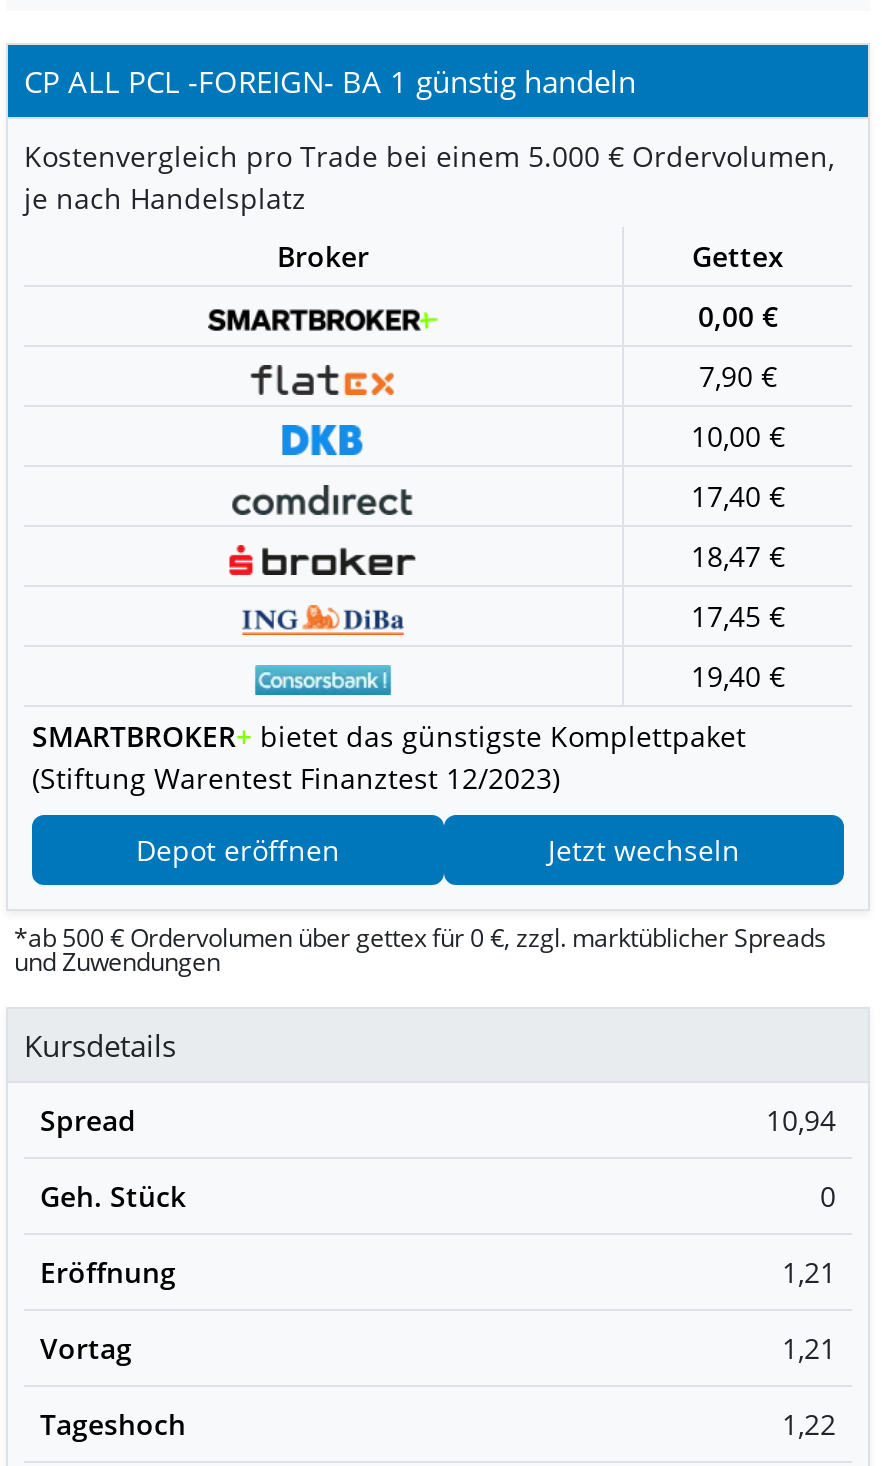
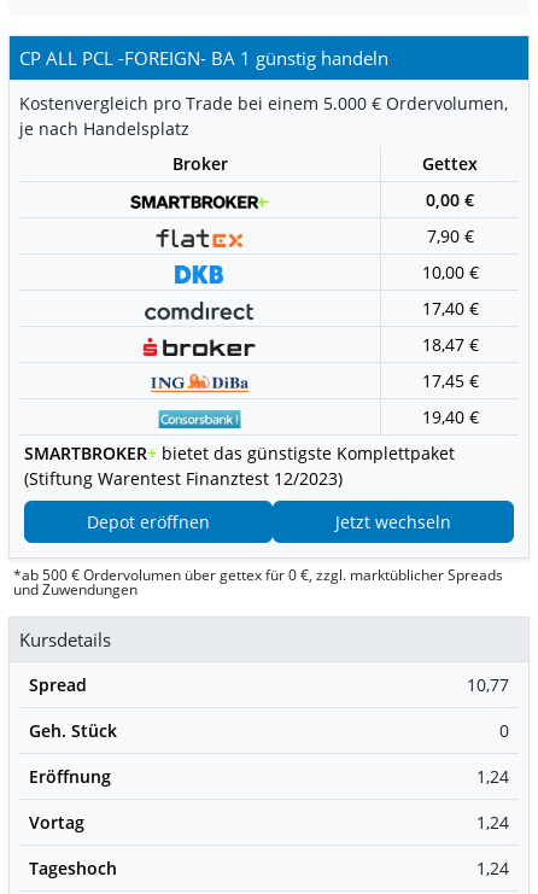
[766,1101,836,1139] 10,94 -> [467,673,509,696] 10,77
[782,1253,836,1291] 1,21 -> [476,765,509,788] 1,24
[782,1329,836,1367] 1,21 -> [476,811,509,834] 1,24
[782,1405,836,1443] 1,22 -> [476,857,509,880] 1,24

